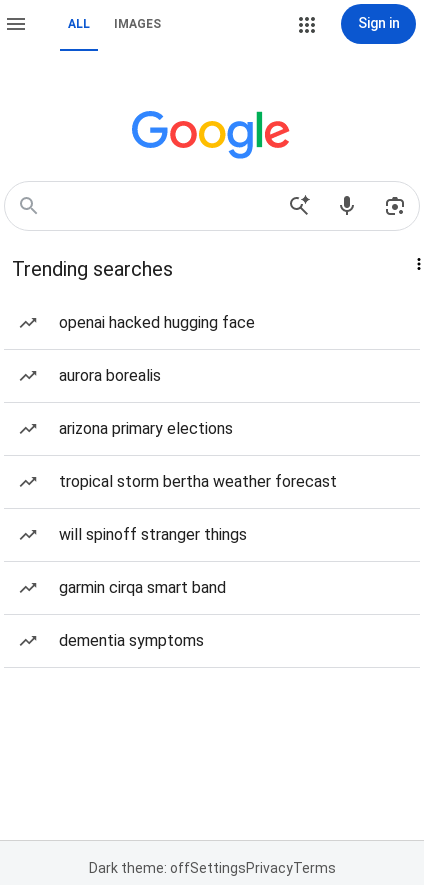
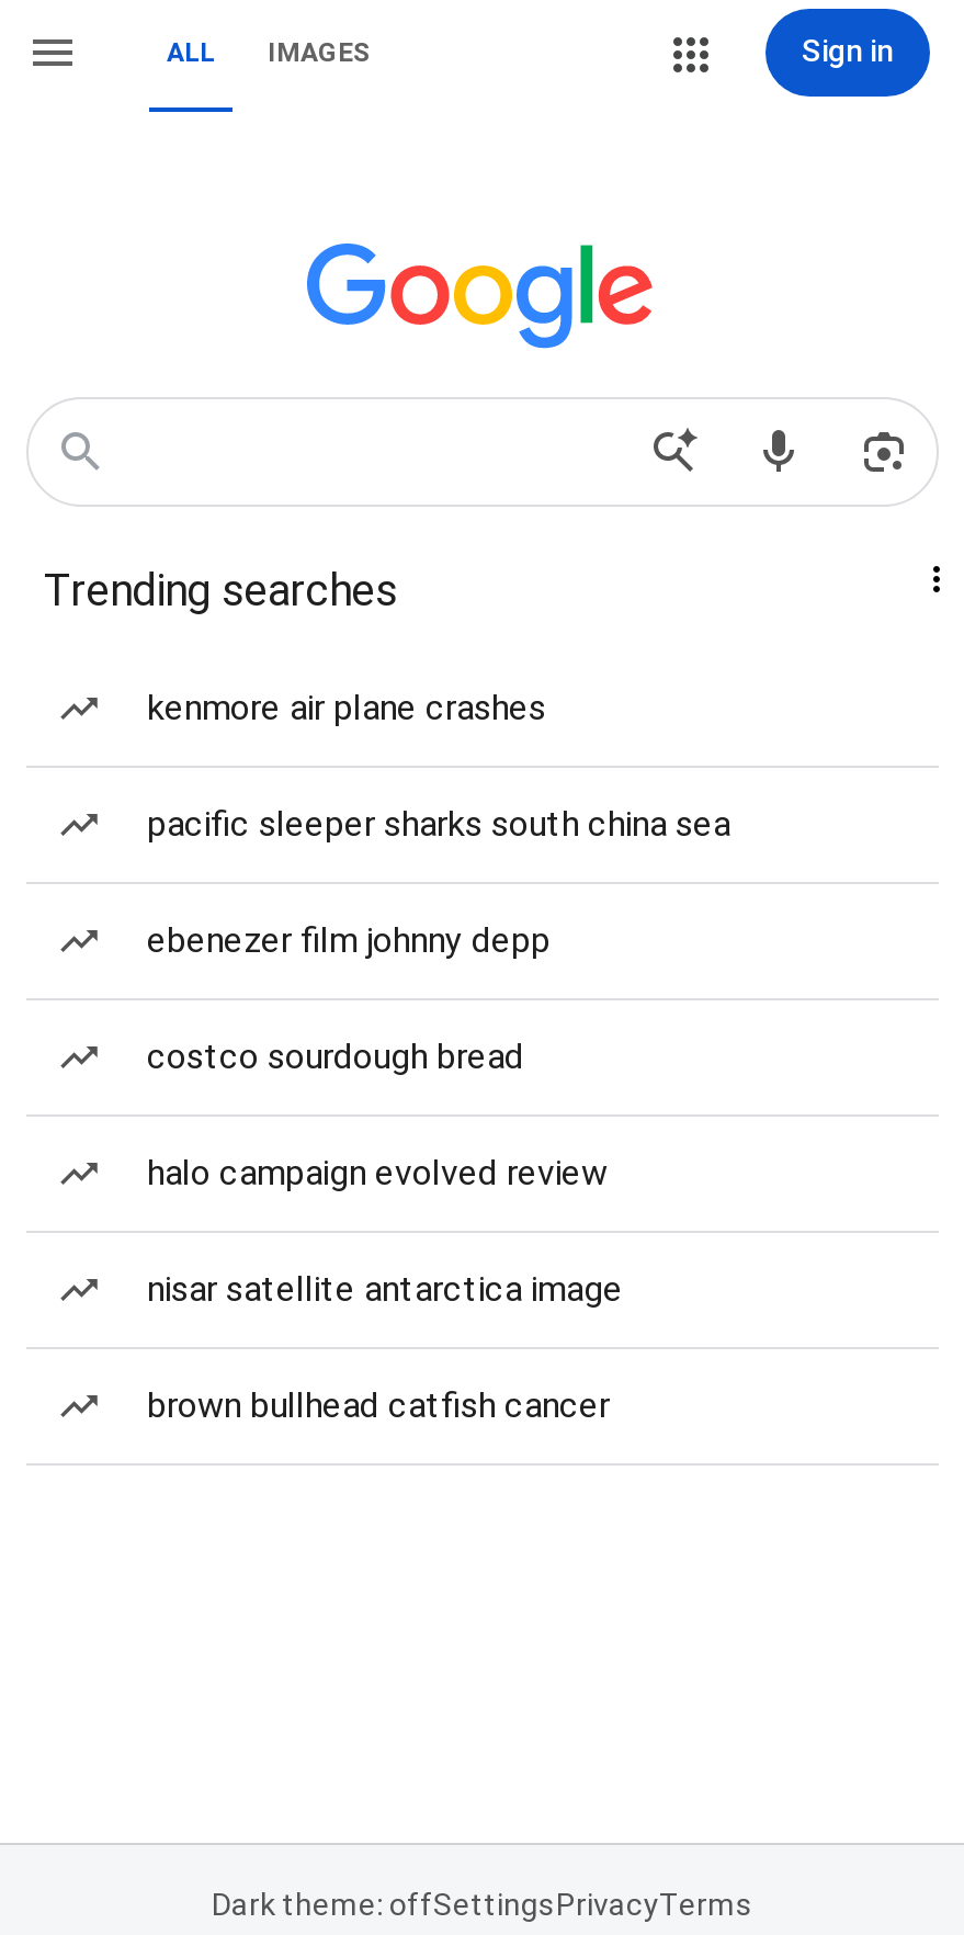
[59,313,255,332] openai hacked hugging face -> [147,687,546,728] kenmore air plane crashes
[59,366,161,385] aurora borealis -> [147,803,730,845] pacific sleeper sharks south china sea
[59,419,233,438] arizona primary elections -> [147,919,551,961] ebenezer film johnny depp
[59,472,337,491] tropical storm bertha weather forecast -> [147,1036,524,1077] costco sourdough bread
[59,525,247,544] will spinoff stranger things -> [147,1152,608,1193] halo campaign evolved review
[59,578,226,597] garmin cirqa smart band -> [147,1268,623,1310] nisar satellite antarctica image
[59,631,204,650] dementia symptoms -> [147,1384,610,1426] brown bullhead catfish cancer

